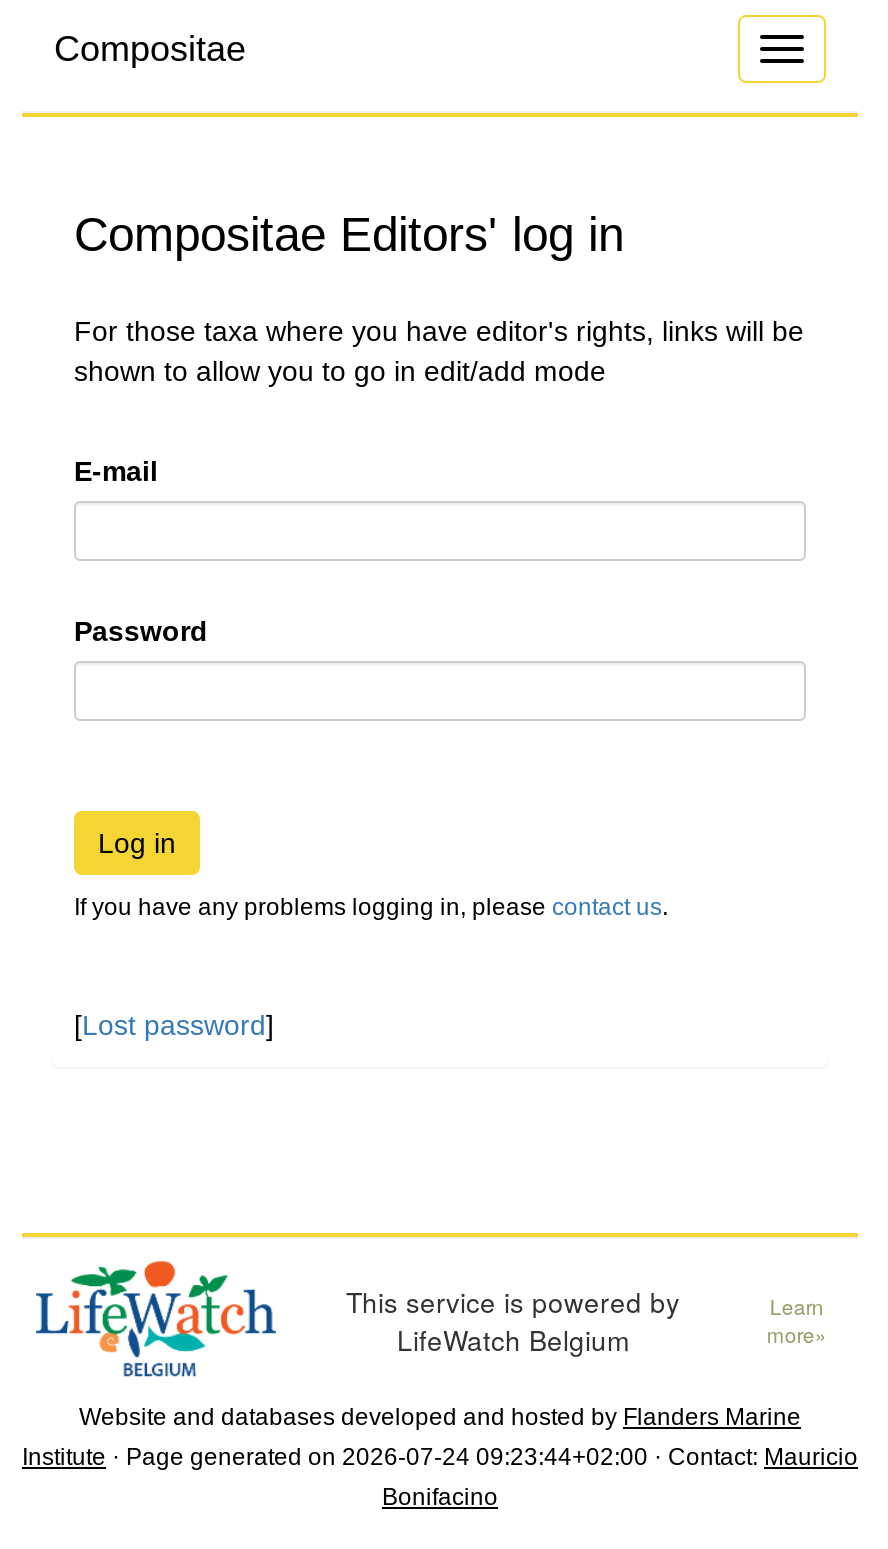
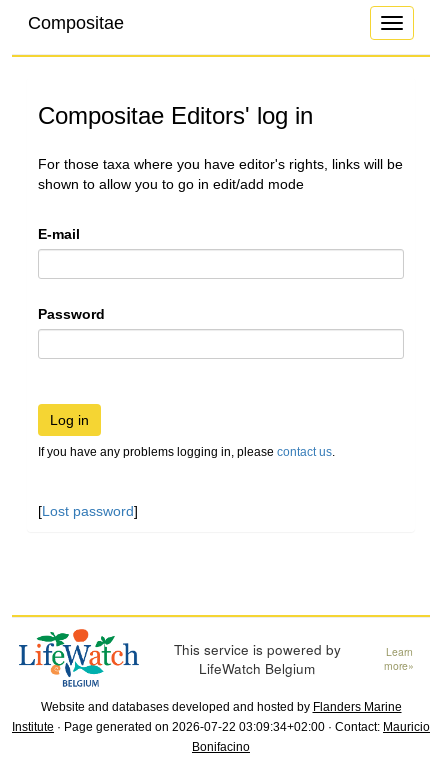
[22,1443,858,1471] Institute · Page generated on 2026-07-24 09:23:44+02:00 · Contact: Mauricio -> [12,720,430,734] Institute · Page generated on 2026-07-22 03:09:34+02:00 · Contact: Mauricio

